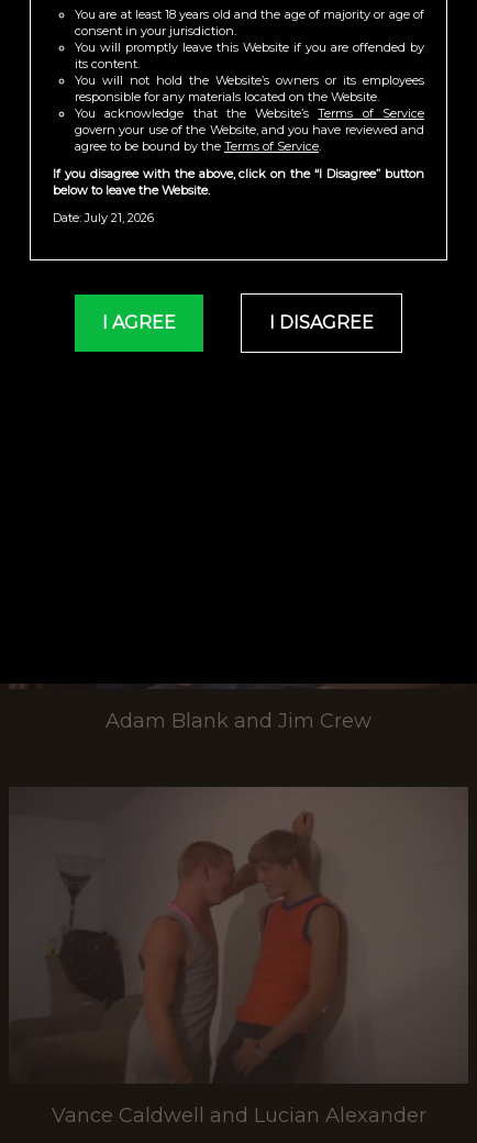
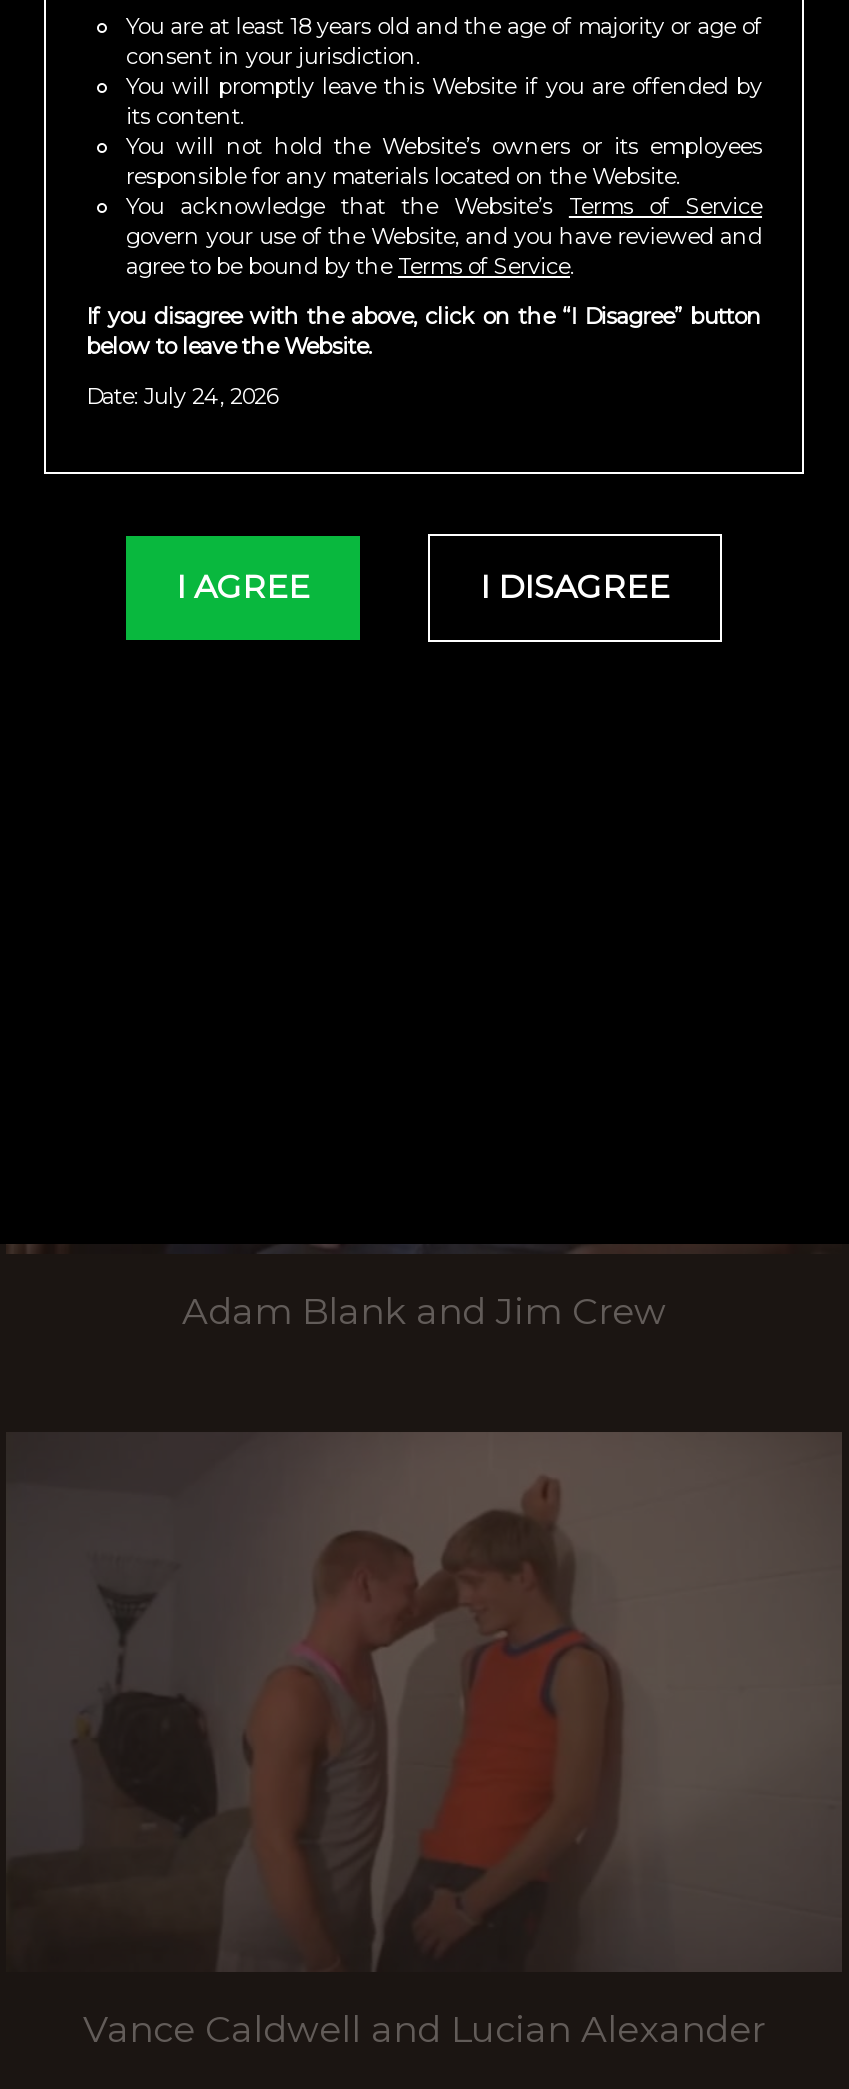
[53,210,154,226] Date: July 21, 2026 -> [86,382,278,410] Date: July 24, 2026

